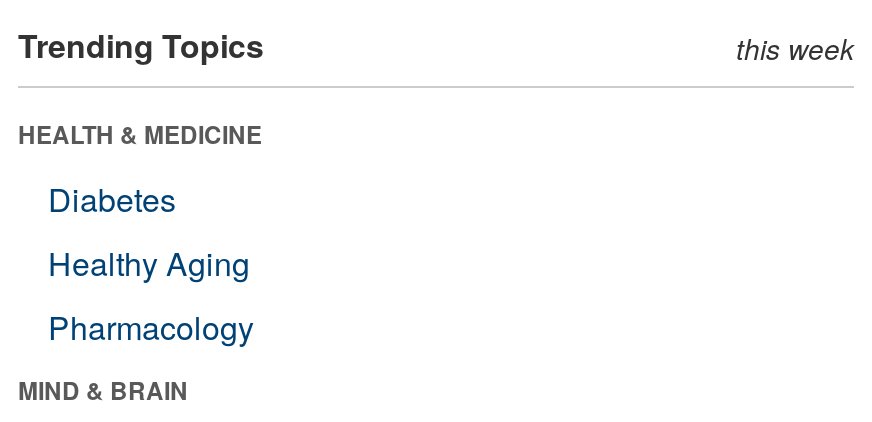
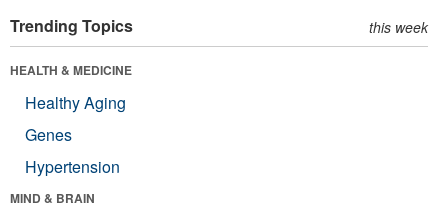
[48,176,176,222] Diabetes -> none
moved [48,240,250,286] -> [25,91,126,114]: Healthy Aging
[48,304,254,350] Pharmacology -> [25,123,120,178] Genes | Hypertension

